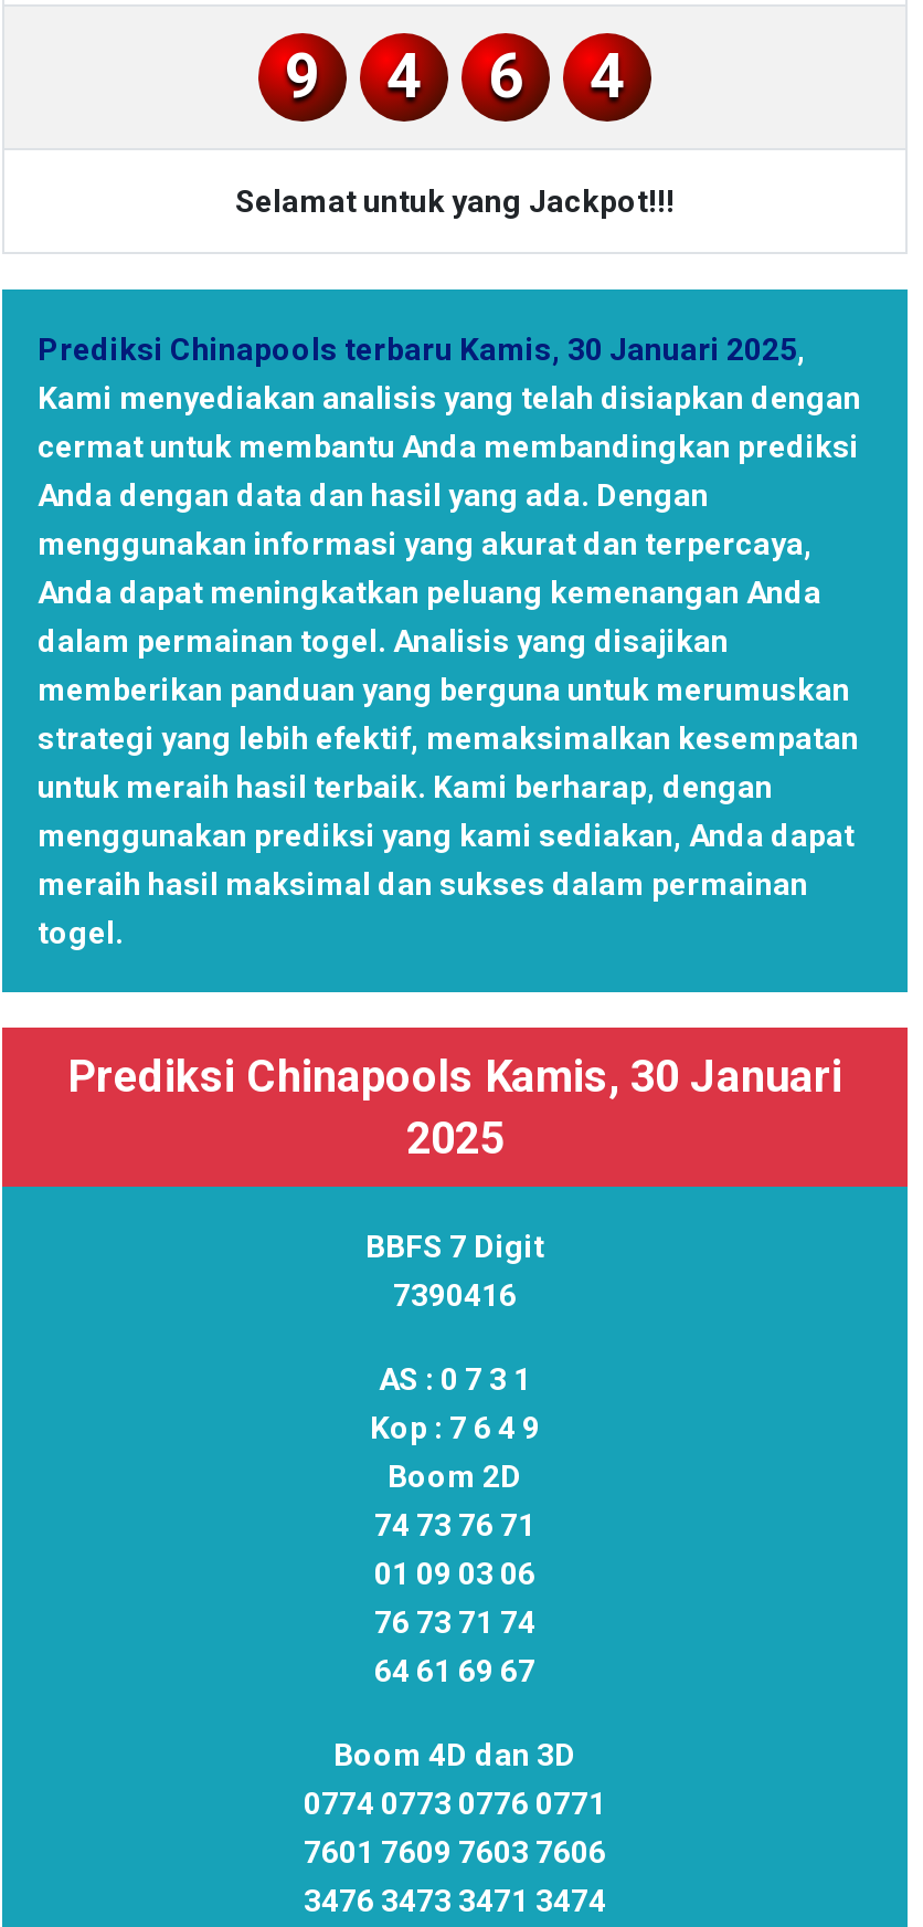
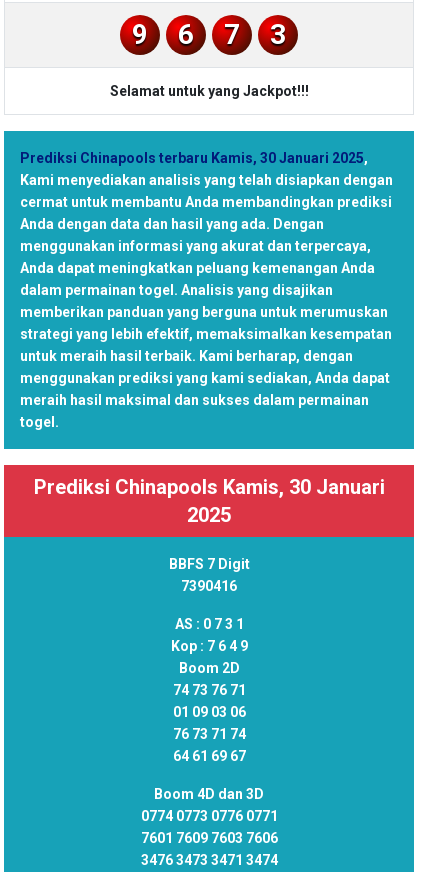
[386,39,422,112] 4 -> none
[590,39,625,112] 4 -> [224,18,286,51] 7 | 3

